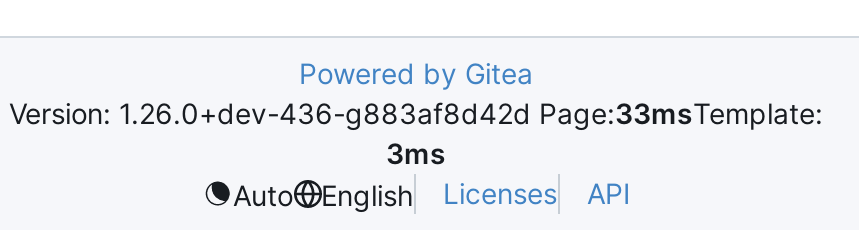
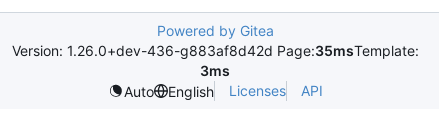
[9,96,823,130] Version: 1.26.0+dev-436-g883af8d42d Page:33msTemplate: -> [11,42,418,59] Version: 1.26.0+dev-436-g883af8d42d Page:35msTemplate:

